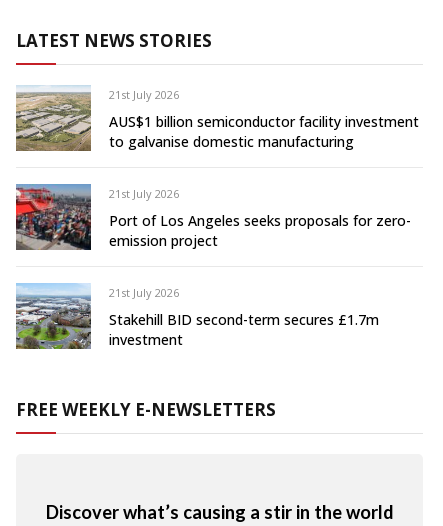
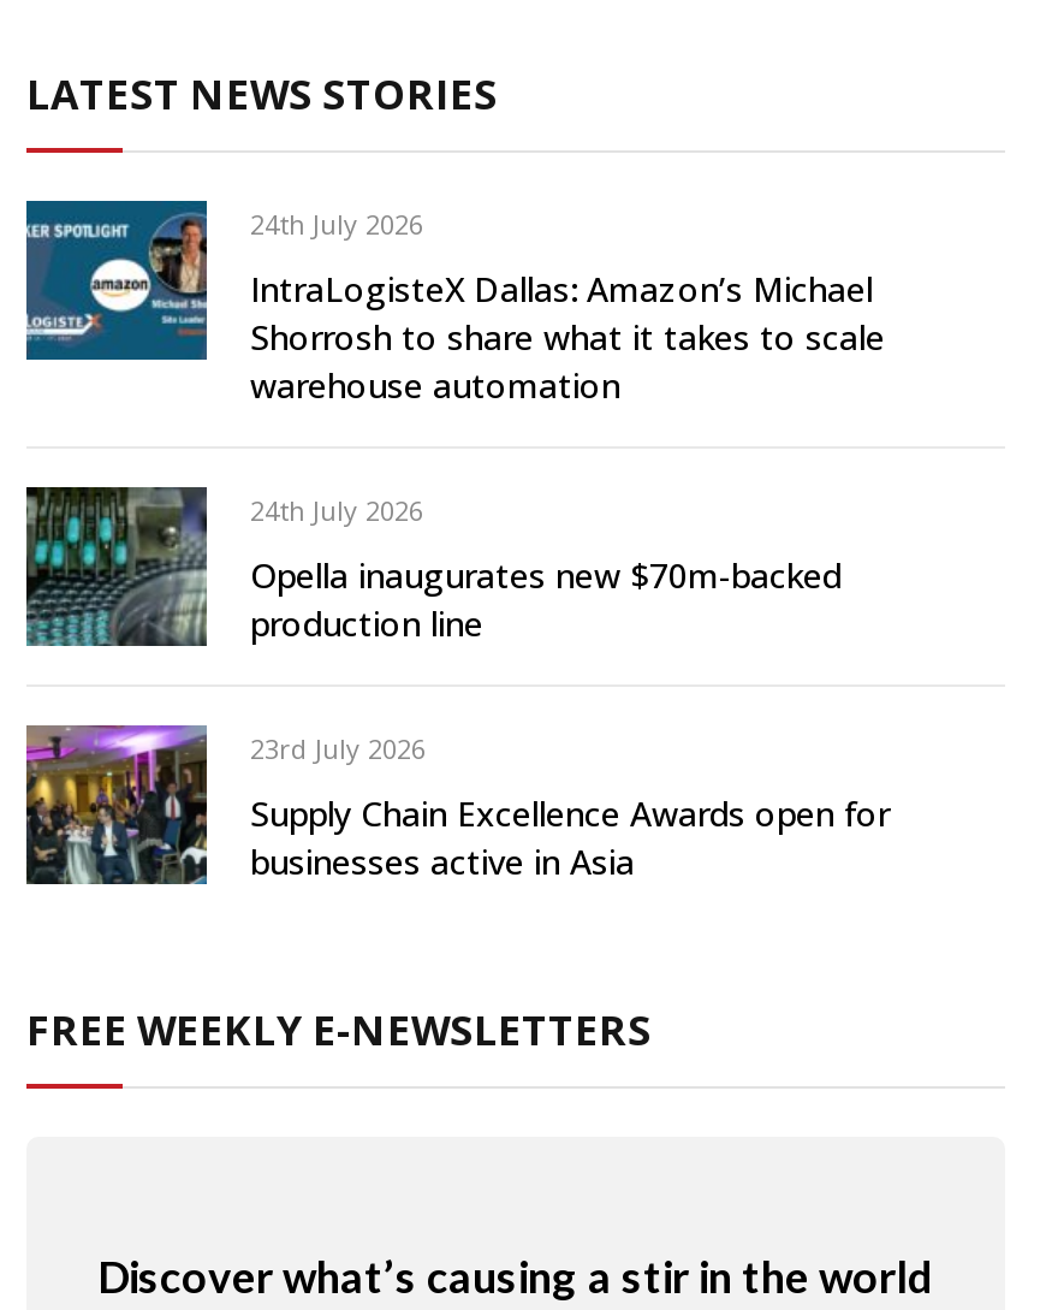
[15,85,179,152] [image] | 21st July 2026 -> [24,198,423,362] [image] | 24th July 2026
[109,112,419,151] AUS$1 billion semiconductor facility investment | to galvanise domestic manufacturing -> [250,267,885,409] IntraLogisteX Dallas: Amazon’s Michael | Shorrosh to share what it takes to scale | warehouse automation
[15,183,179,251] [image] | 21st July 2026 -> [26,485,423,648] [image] | 24th July 2026
[109,211,411,250] Port of Los Angeles seeks proposals for zero- | emission project -> [250,553,842,647] Opella inaugurates new $70m-backed | production line
[15,283,179,350] [image] | 21st July 2026 -> [26,723,426,887] [image] | 23rd July 2026
[109,310,379,349] Stakehill BID second-term secures £1.7m | investment -> [250,791,890,885] Supply Chain Excellence Awards open for | businesses active in Asia

